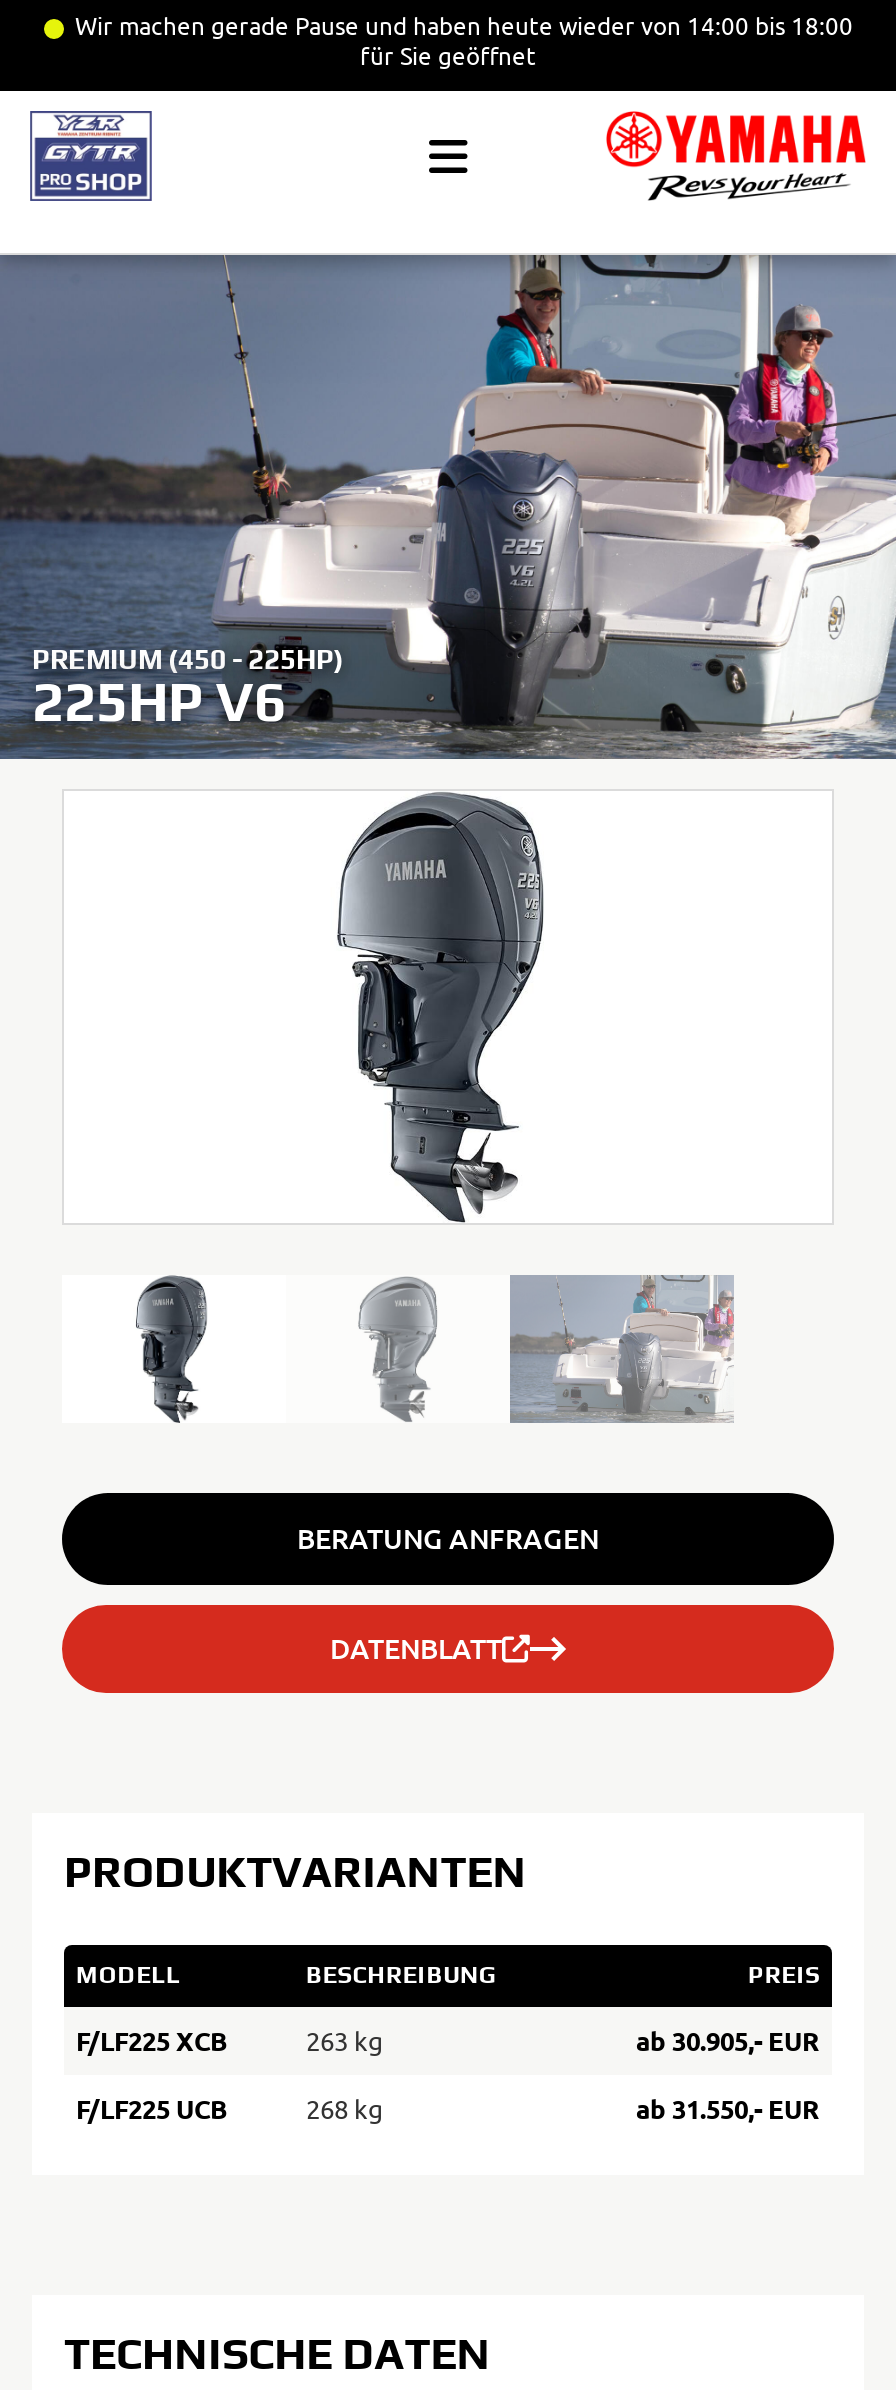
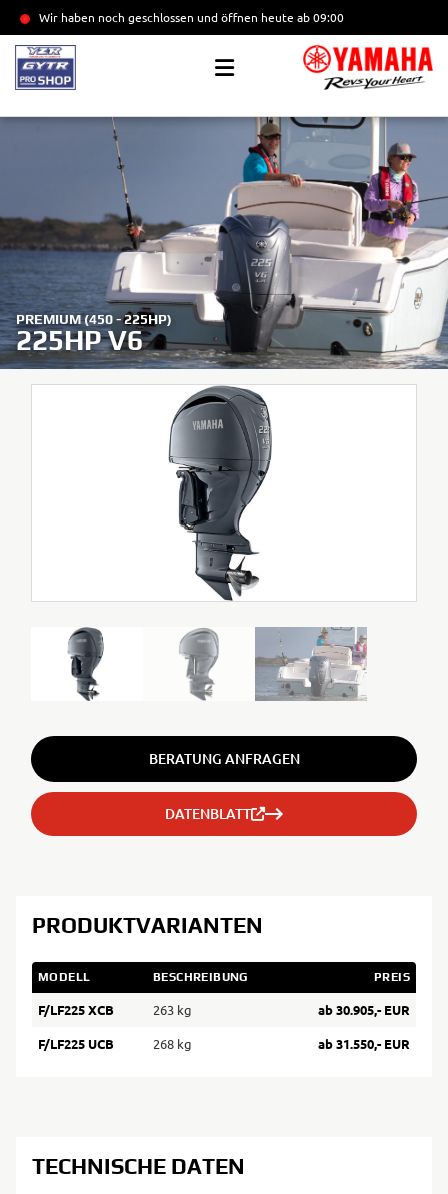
[75,9,853,71] Wir machen gerade Pause und haben heute wieder von 14:00 bis 18:00 | für Sie geöffnet -> [36,9,344,25] Wir haben noch geschlossen und öffnen heute ab 09:00

